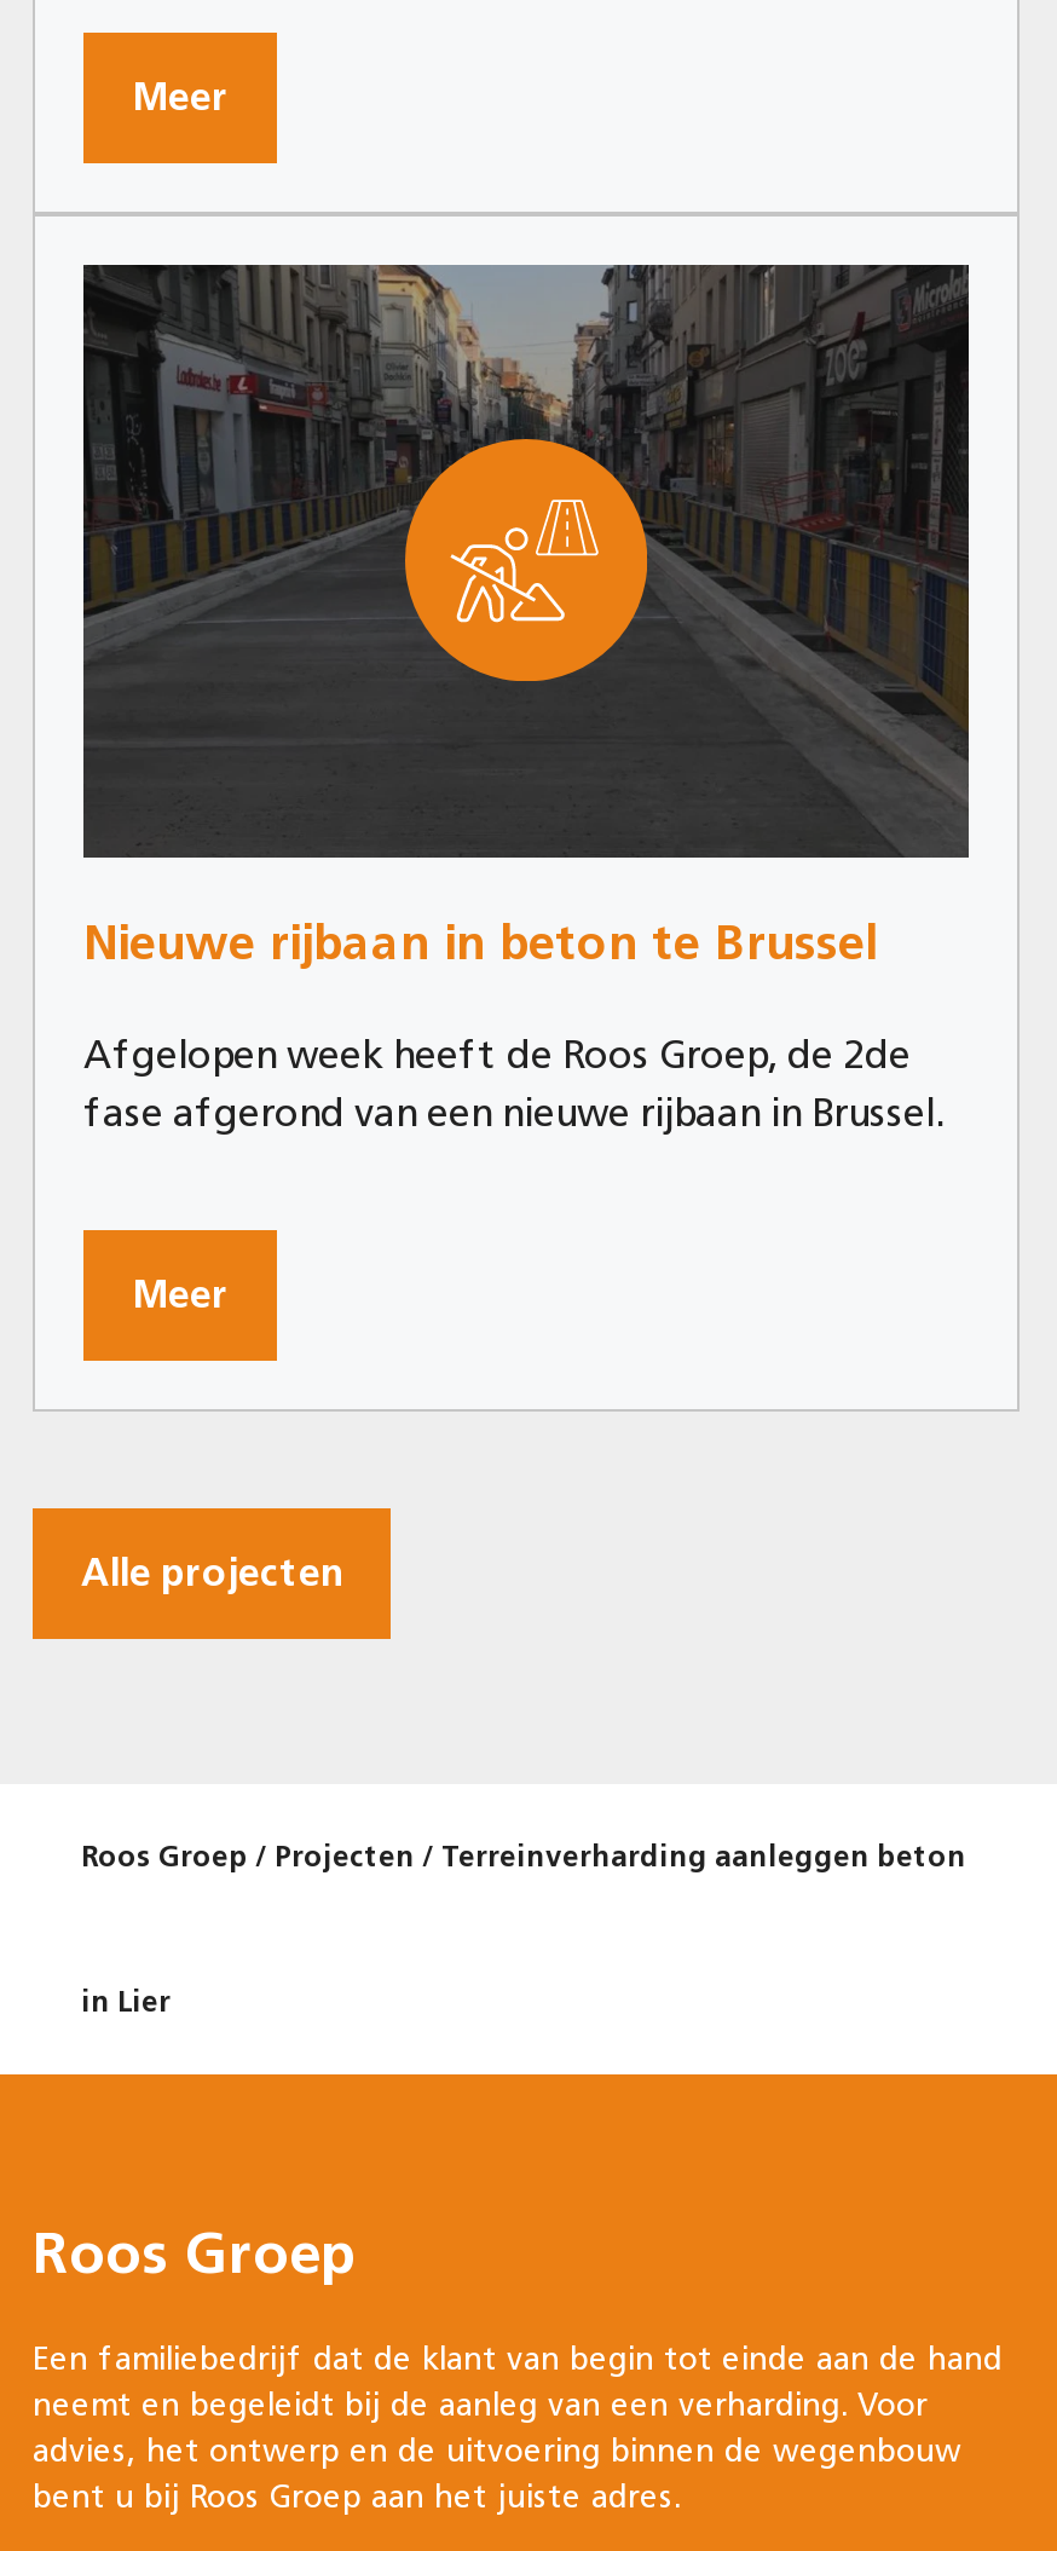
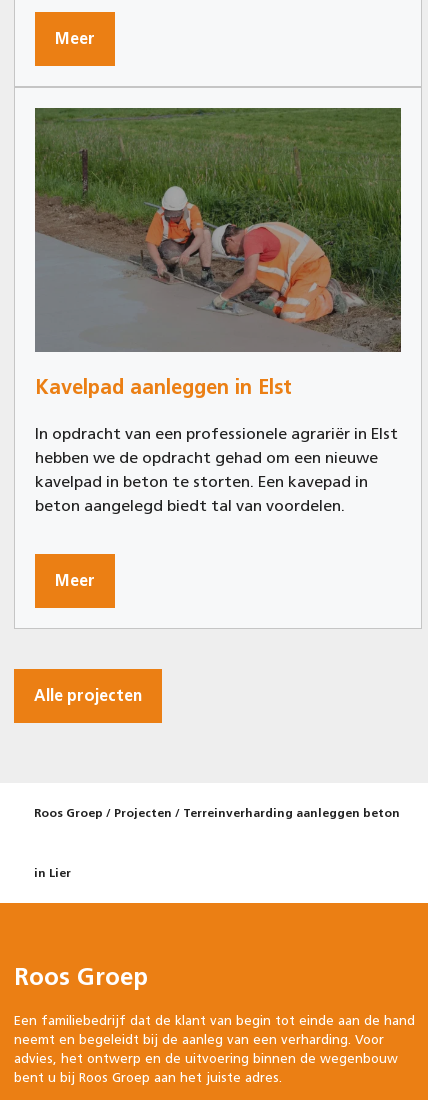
[83,265,969,970] [image] | Nieuwe rijbaan in beton te Brussel -> [35,107,401,399] [image] | Kavelpad aanleggen in Elst
[83,1030,945,1134] Afgelopen week heeft de Roos Groep, de 2de | fase afgerond van een nieuwe rijbaan in Brussel. -> [35,424,398,515] In opdracht van een professionele agrariër in Elst | hebben we de opdracht gehad om een nieuwe | kavelpad in beton te storten. Een kavepad in | beton aangelegd biedt tal van voordelen.

